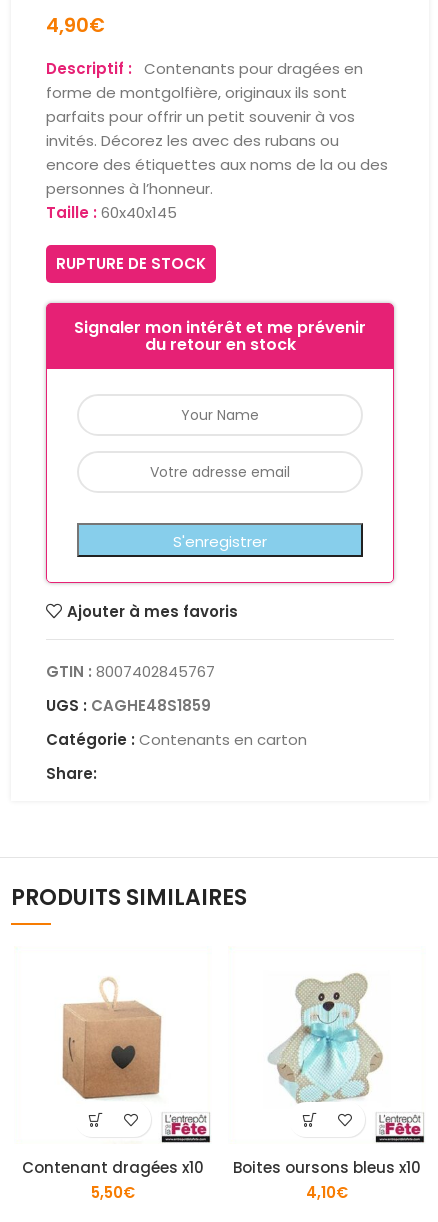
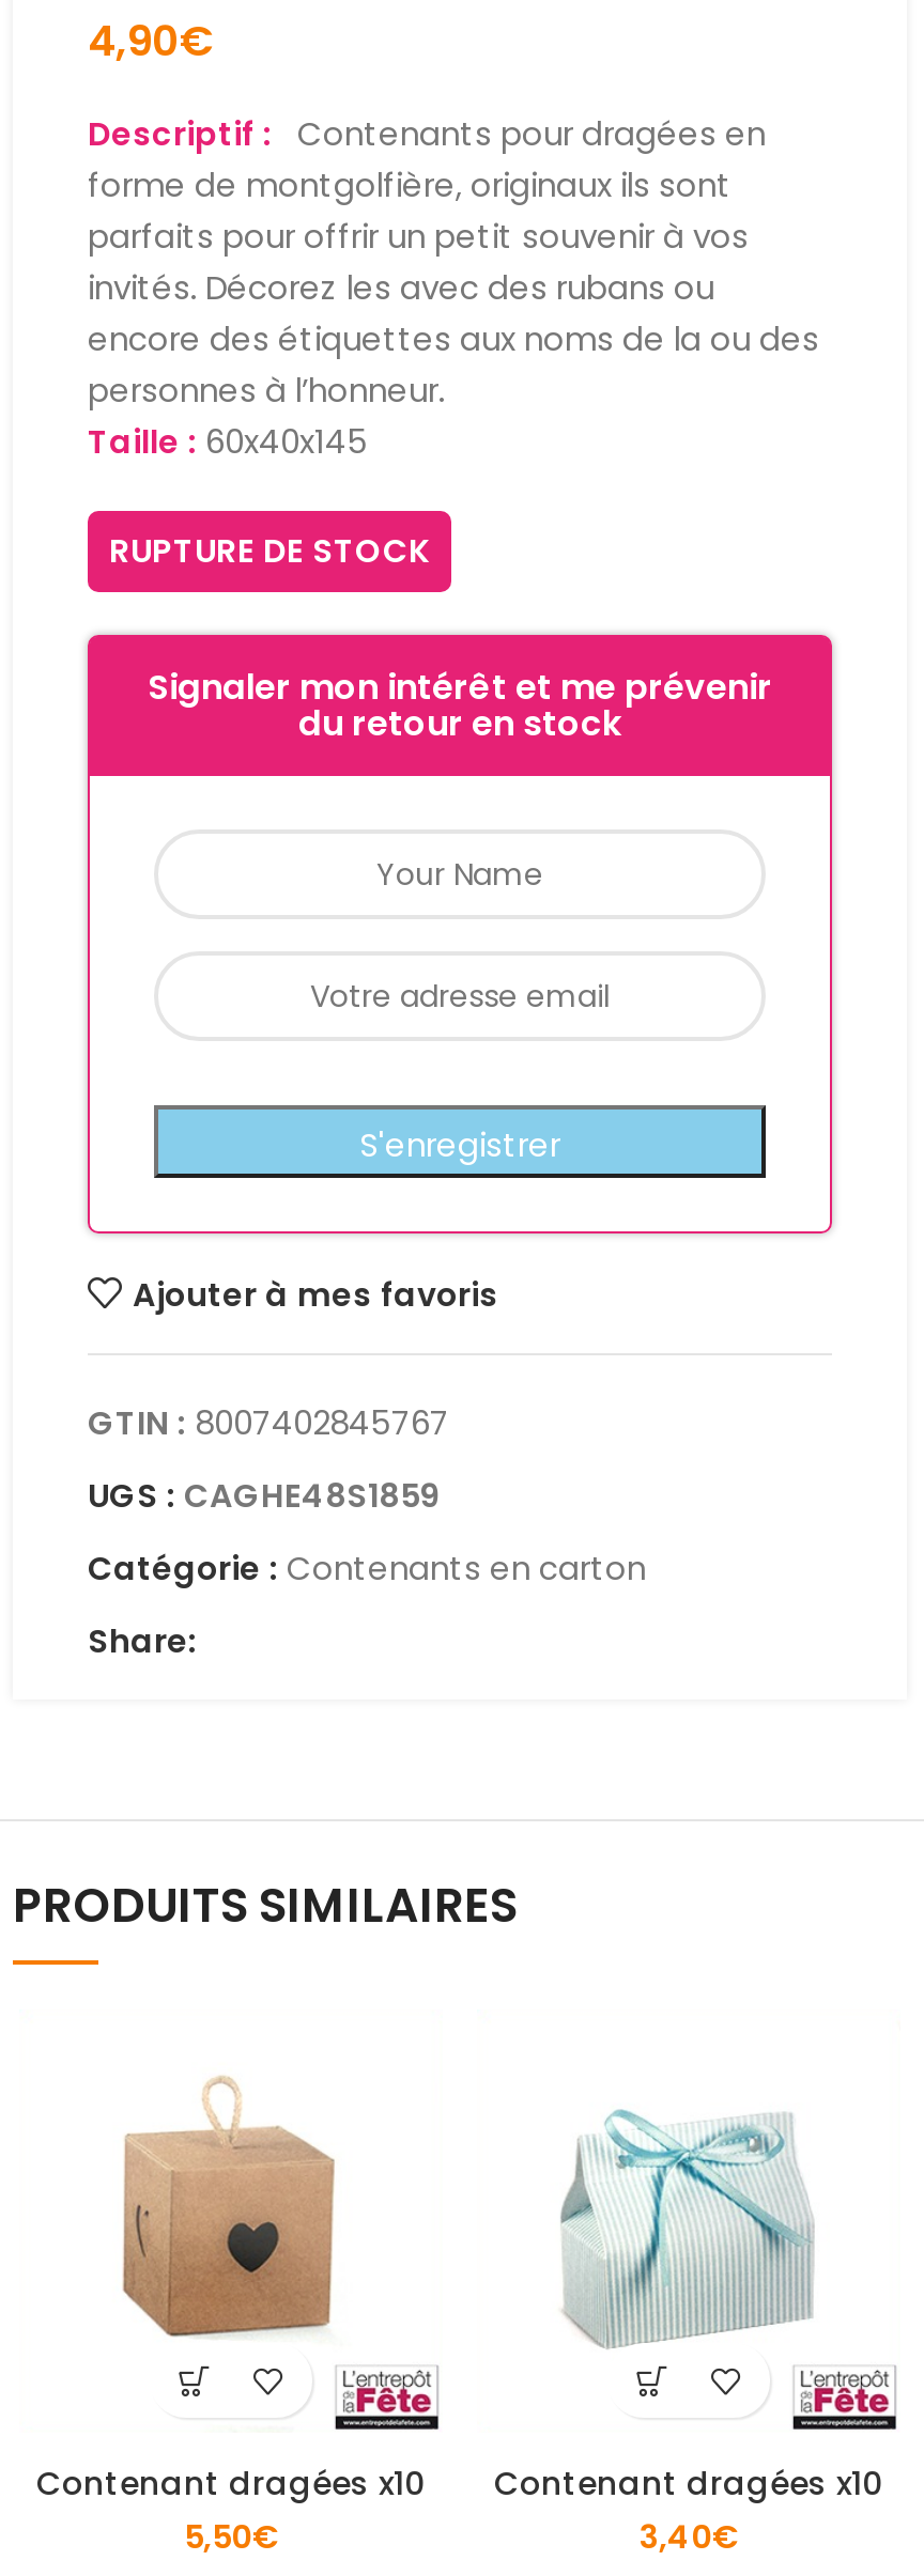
[268,972,385,1104] [image] -> [558,2067,815,2349] [image]
[233,1157,421,1203] Boites oursons bleus x10 | 4,10€ -> [494,2461,883,2559] Contenant dragées x10 | 3,40€

